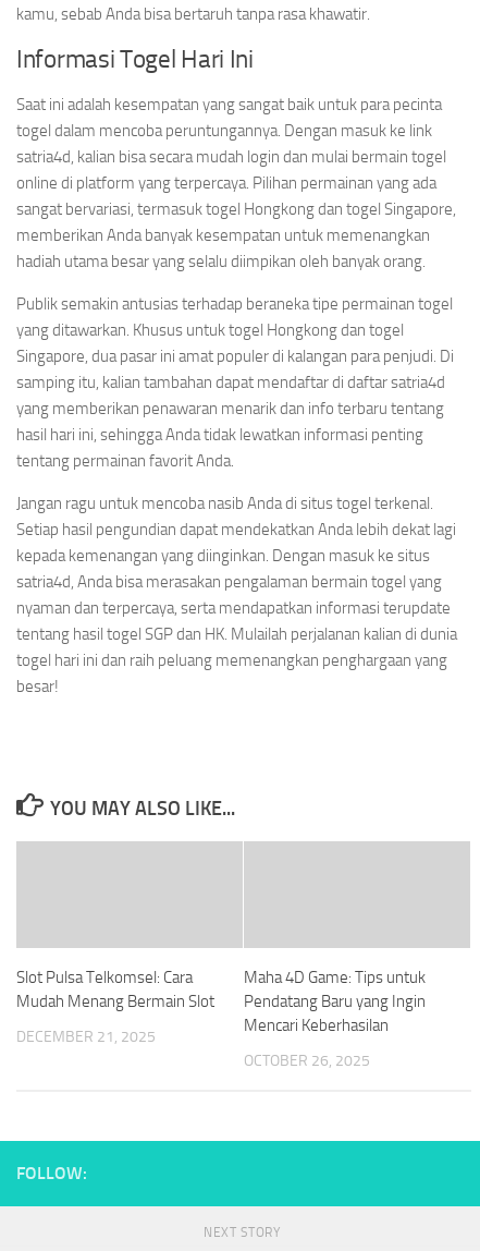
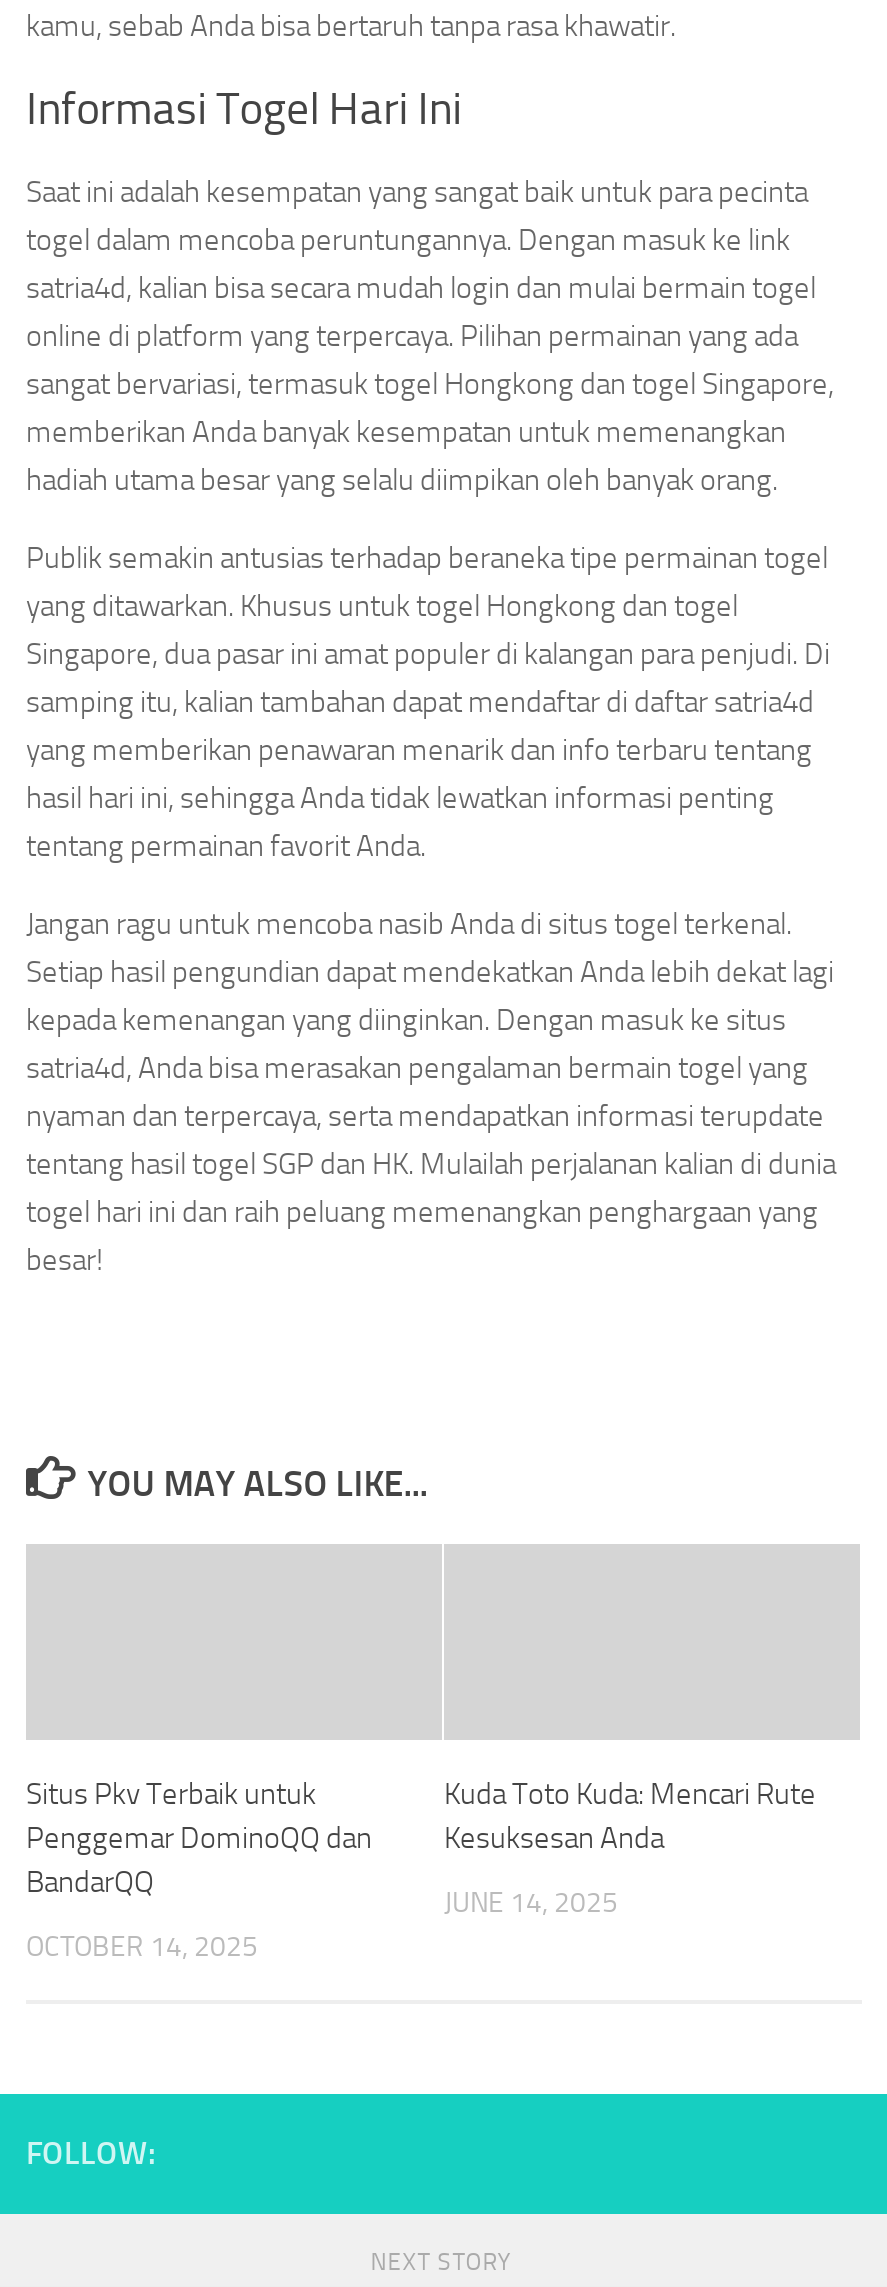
[16,968,214,1011] Slot Pulsa Telkomsel: Cara | Mudah Menang Bermain Slot -> [26,1776,372,1900] Situs Pkv Terbaik untuk | Penggemar DominoQQ dan | BandarQQ
[244,968,426,1035] Maha 4D Game: Tips untuk | Pendatang Baru yang Ingin | Mencari Keberhasilan -> [444,1776,816,1856] Kuda Toto Kuda: Mencari Rute | Kesuksesan Anda
[16,1028,156,1046] DECEMBER 21, 2025 -> [26,1930,258,1964] OCTOBER 14, 2025
[244,1052,370,1070] OCTOBER 26, 2025 -> [444,1886,618,1920] JUNE 14, 2025

